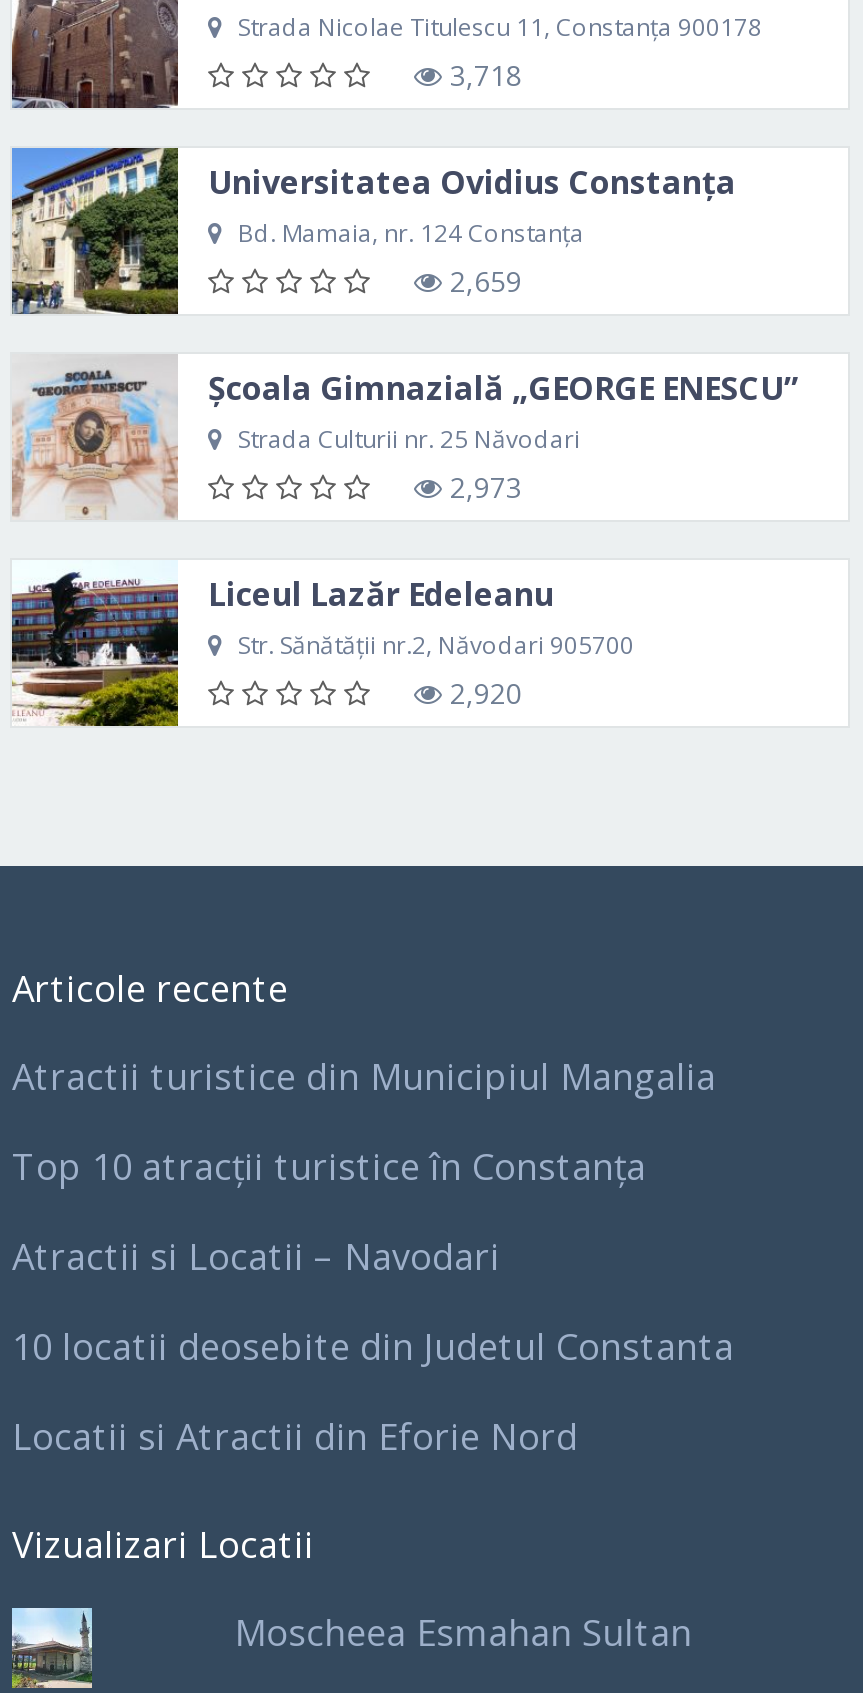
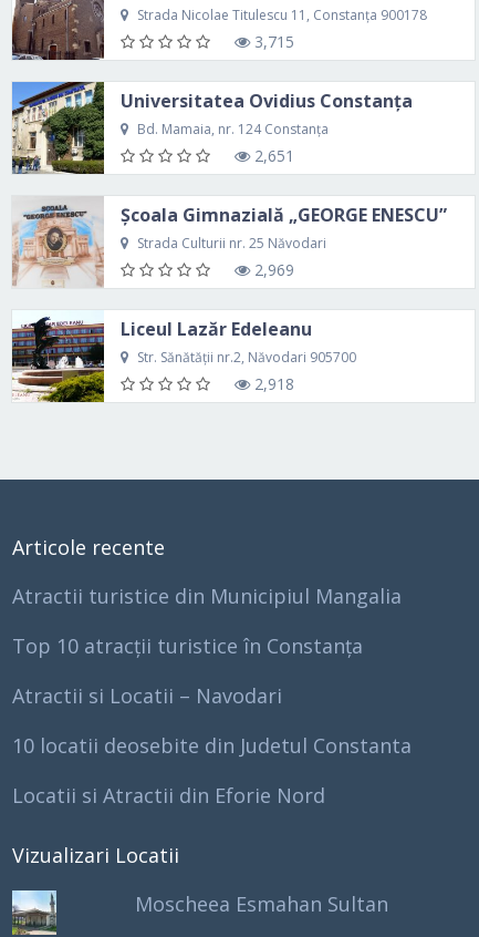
[442,56,522,94] 3,718 -> [250,31,294,52] 3,715
[442,262,522,300] 2,659 -> [250,145,294,166] 2,651
[442,468,522,506] 2,973 -> [250,259,294,280] 2,969
[442,674,522,712] 2,920 -> [250,373,294,394] 2,918

